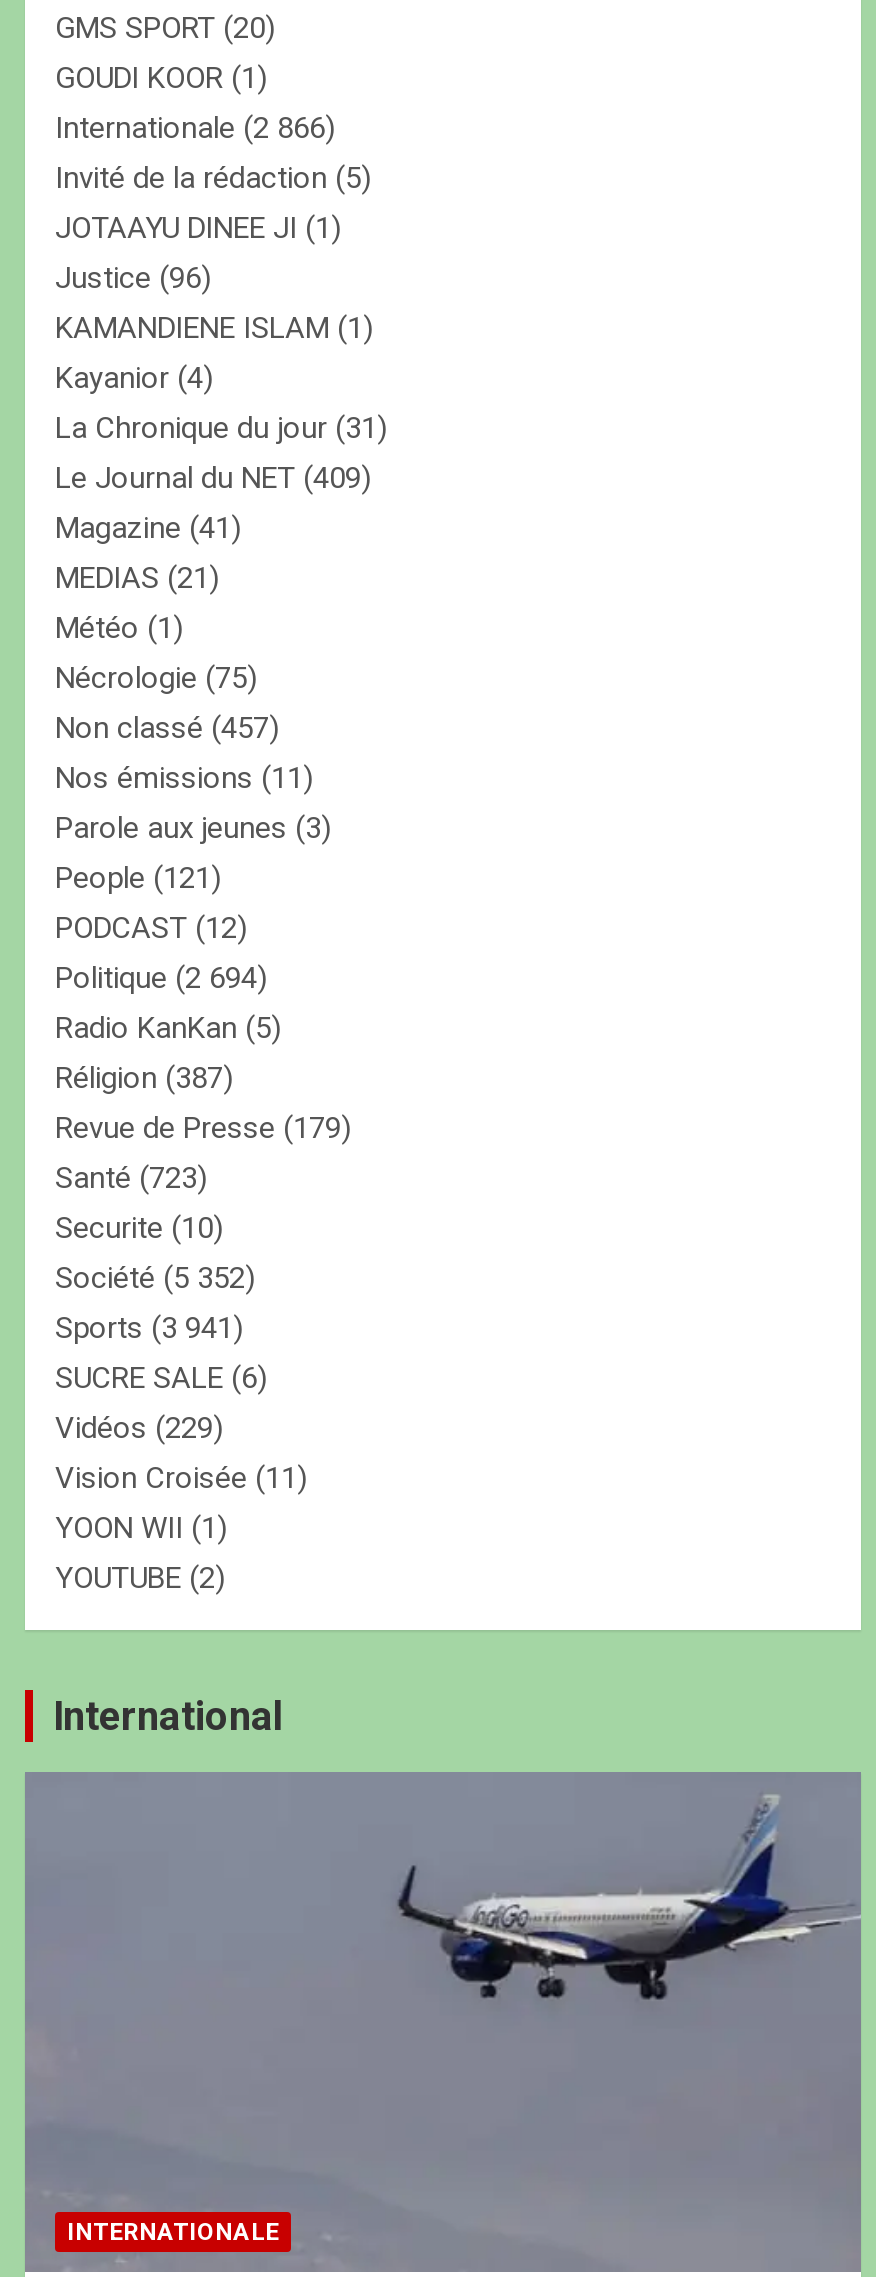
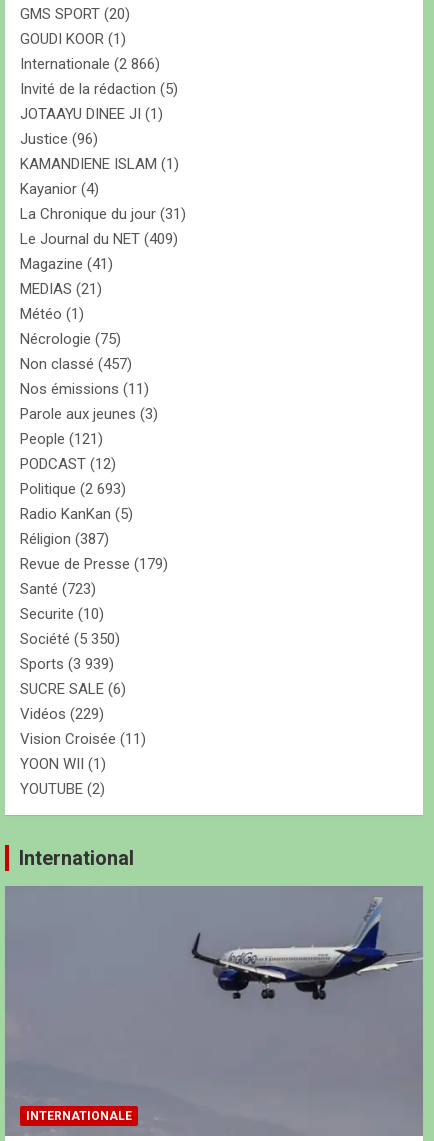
[55,959,267,995] Politique (2 694) -> [20,479,126,497] Politique (2 693)
[55,1259,255,1295] Société (5 352) -> [20,629,120,647] Société (5 350)
[55,1309,243,1345] Sports (3 941) -> [20,654,114,672] Sports (3 939)

